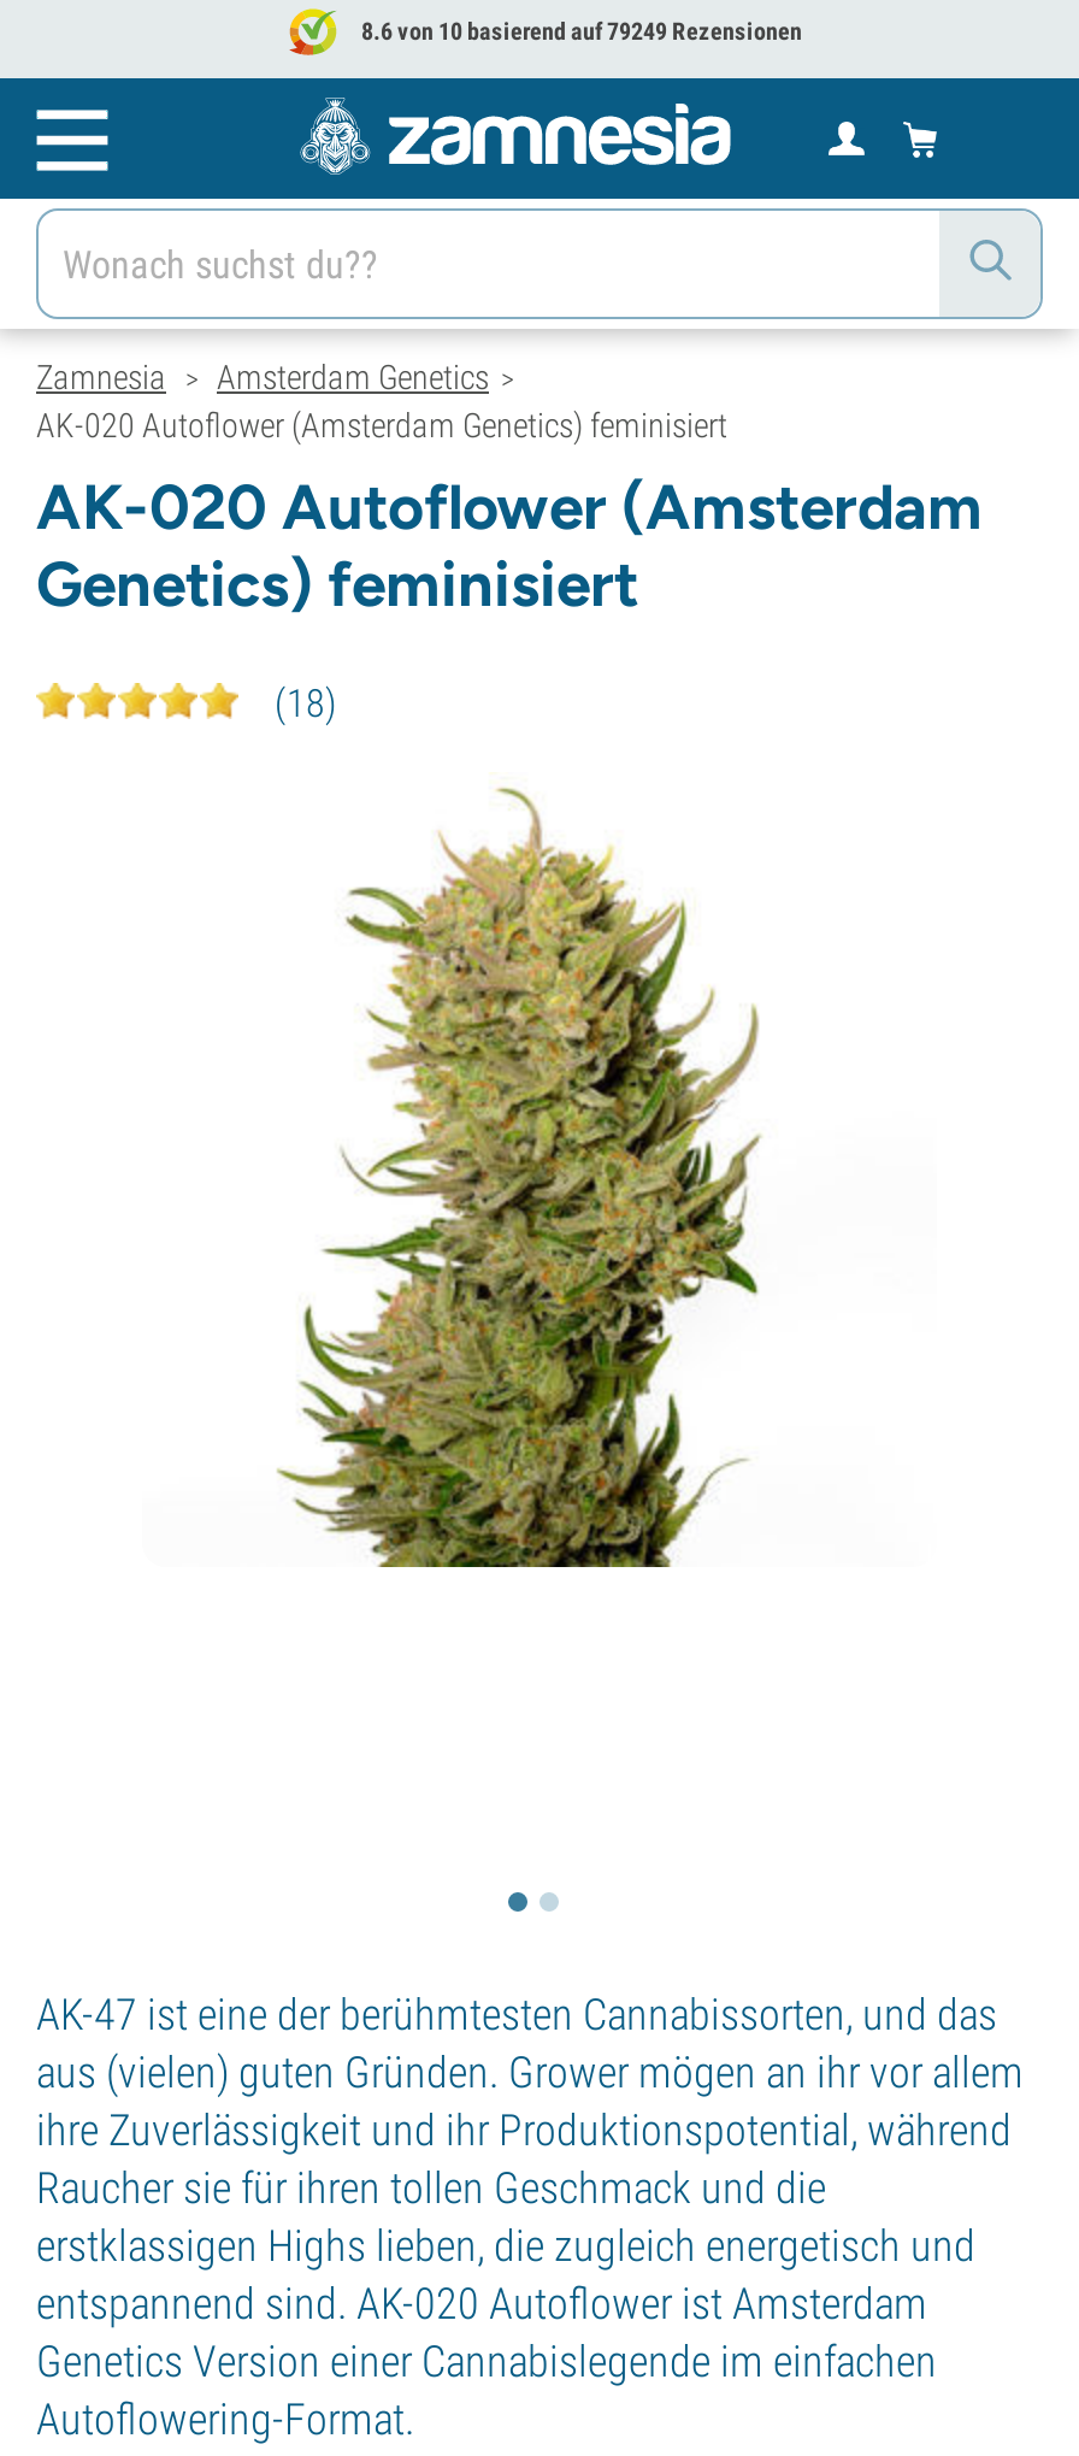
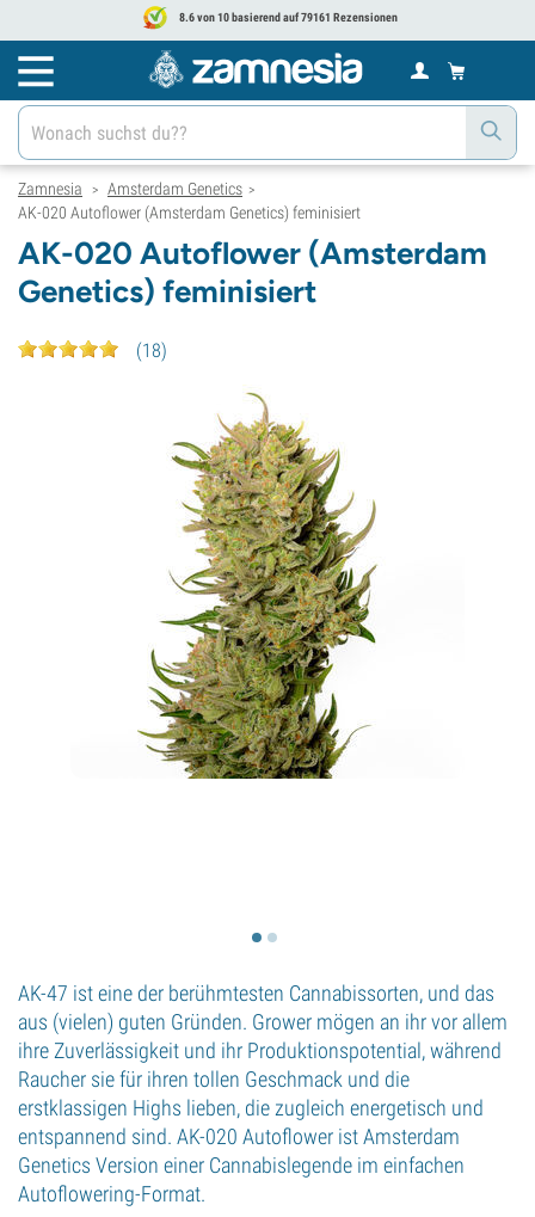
[356,18,802,44] 8.6 von 10 basierend auf 79249 Rezensionen -> [177,11,398,24] 8.6 von 10 basierend auf 79161 Rezensionen

